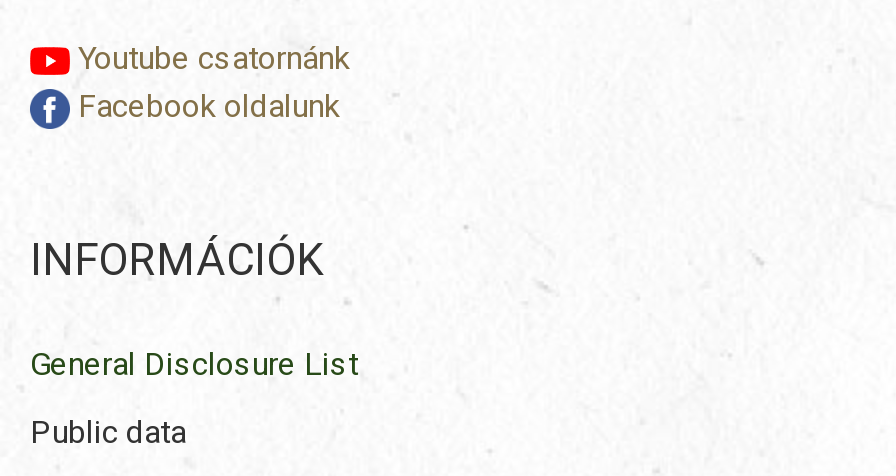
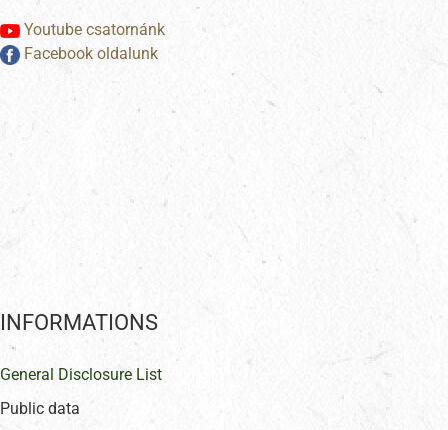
[30,236,324,286] INFORMÁCIÓK -> [0,310,158,335] INFORMATIONS

